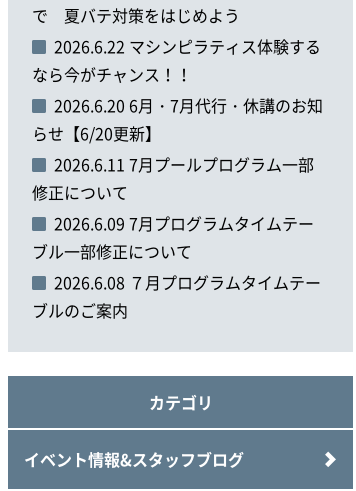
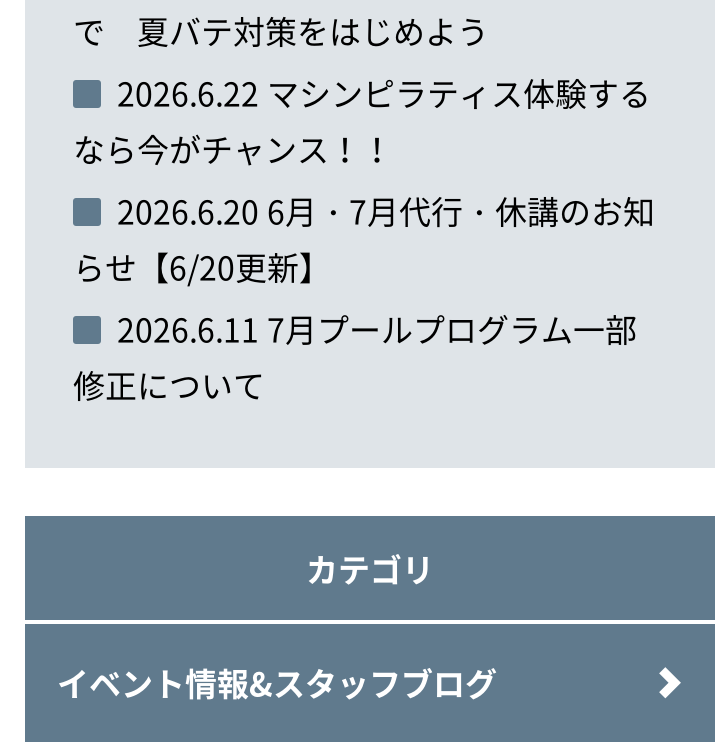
[32,211,321,322] 2026.6.09 7月プログラムタイムテー | ブル一部修正について | 2026.6.08 ７月プログラムタイムテー | ブルのご案内 -> none

